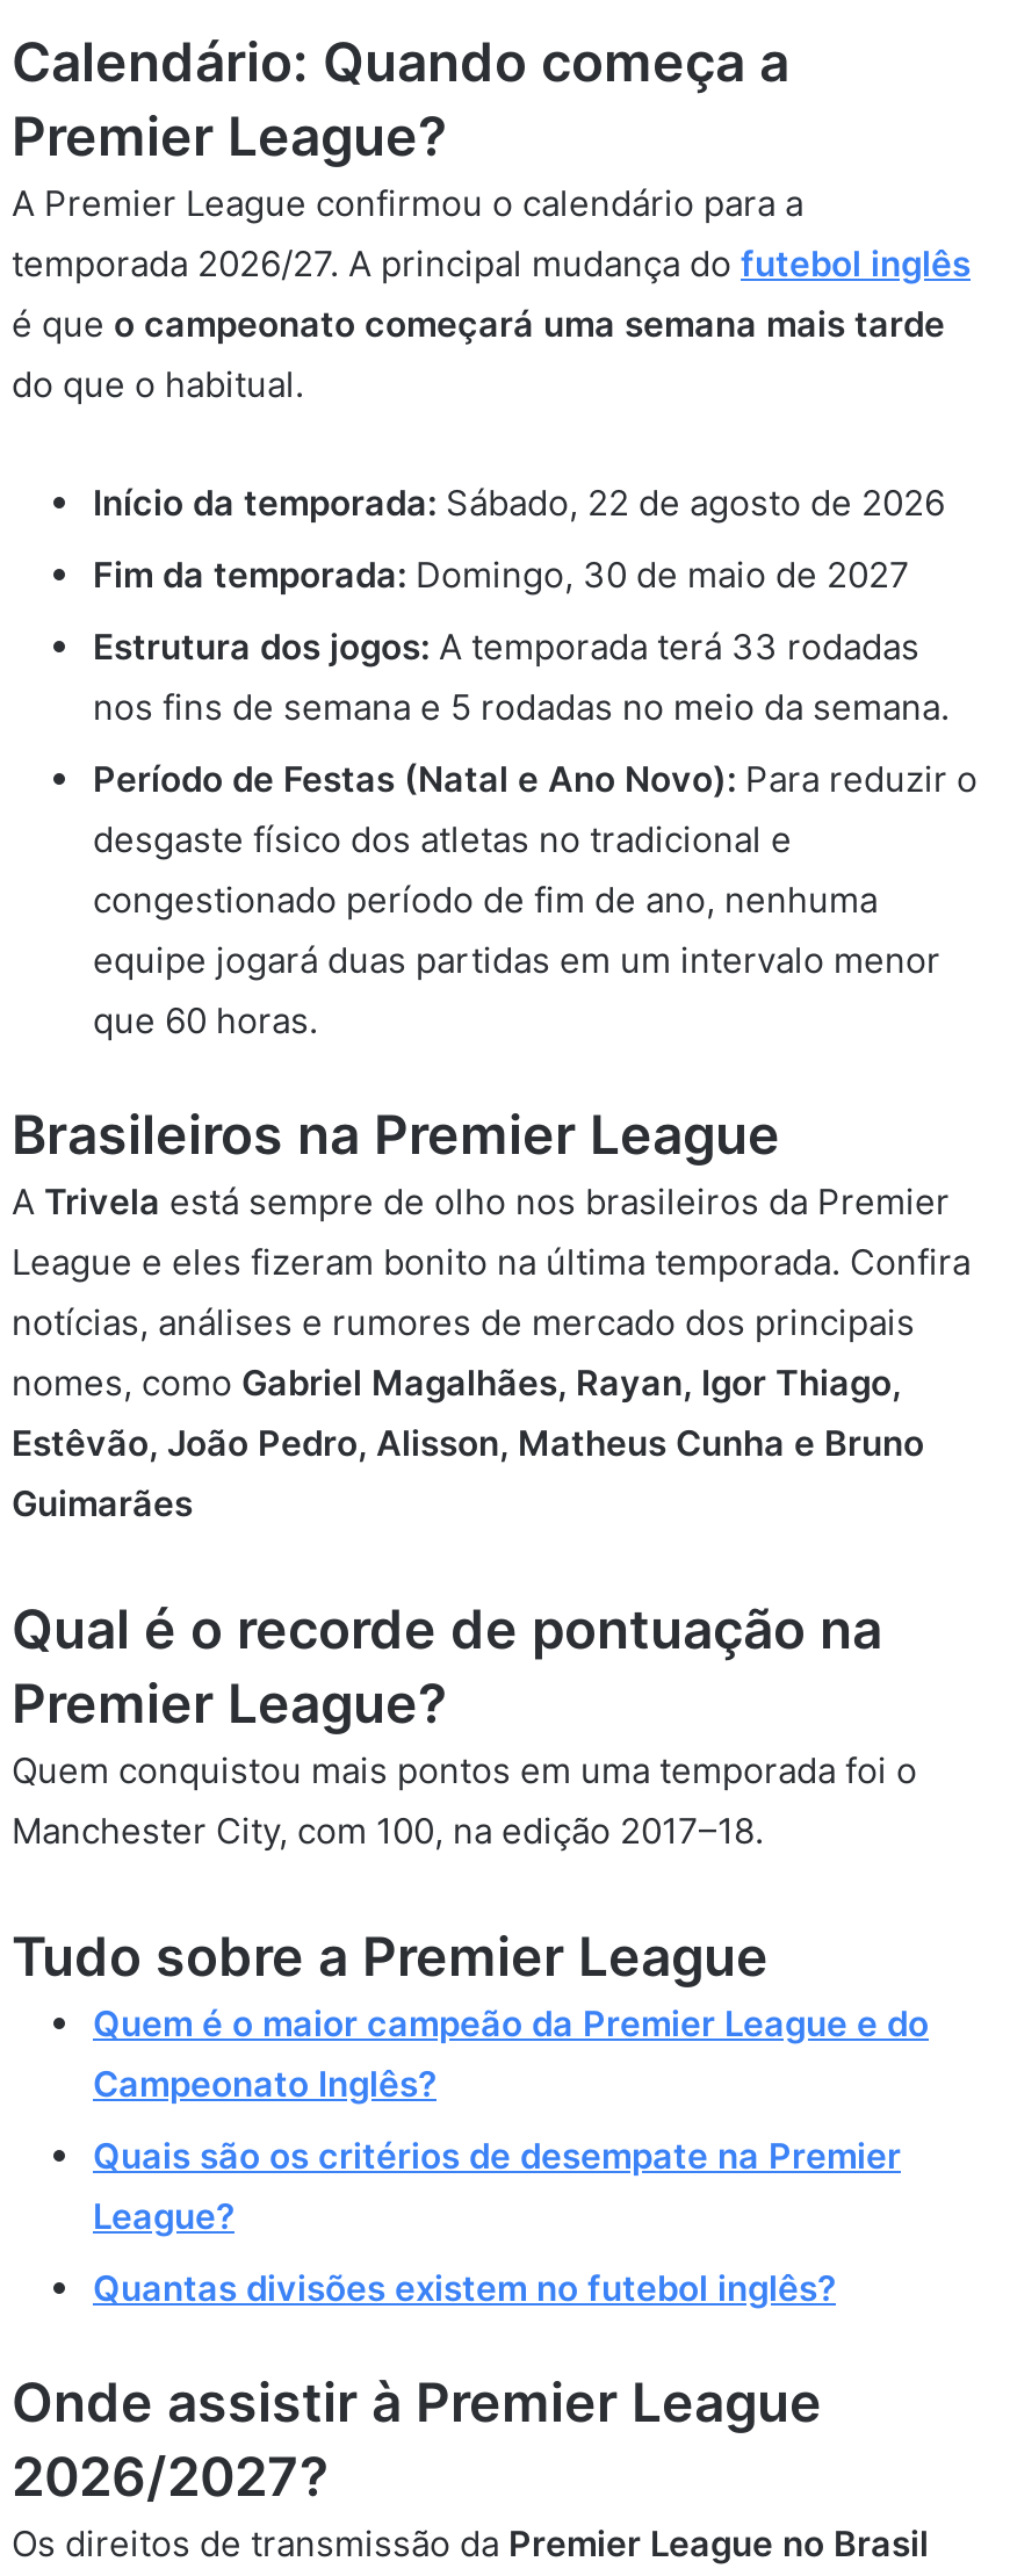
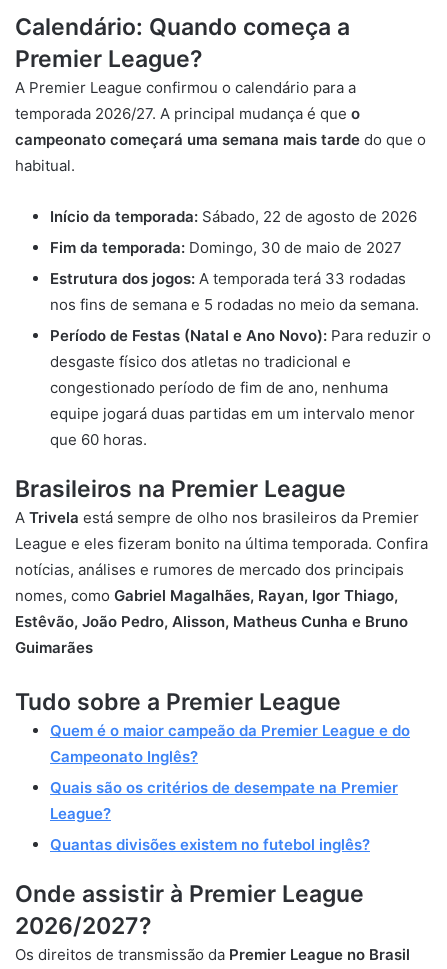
[12,241,971,406] temporada 2026/27. A principal mudança do futebol inglês | é que o campeonato começará uma semana mais tarde | do que o habitual. -> [15,104,426,175] temporada 2026/27. A principal mudança é que o | campeonato começará uma semana mais tarde do que o | habitual.
[12,1597,917,1853] Qual é o recorde de pontuação na | Premier League? | Quem conquistou mais pontos em uma temporada foi o | Manchester City, com 100, na edição 2017–18. -> none

